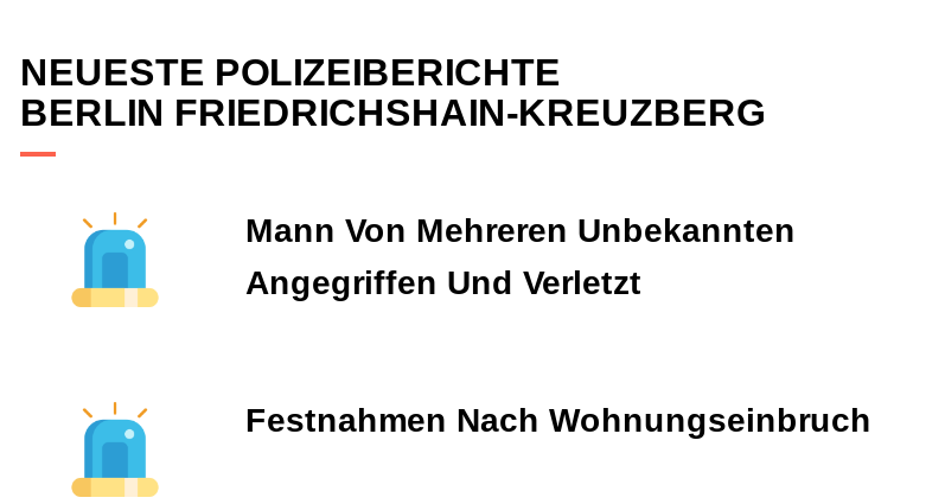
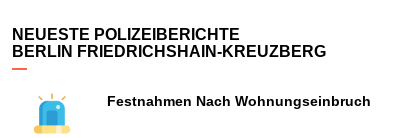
[245,211,796,301] Mann Von Mehreren Unbekannten | Angegriffen Und Verletzt -> none

